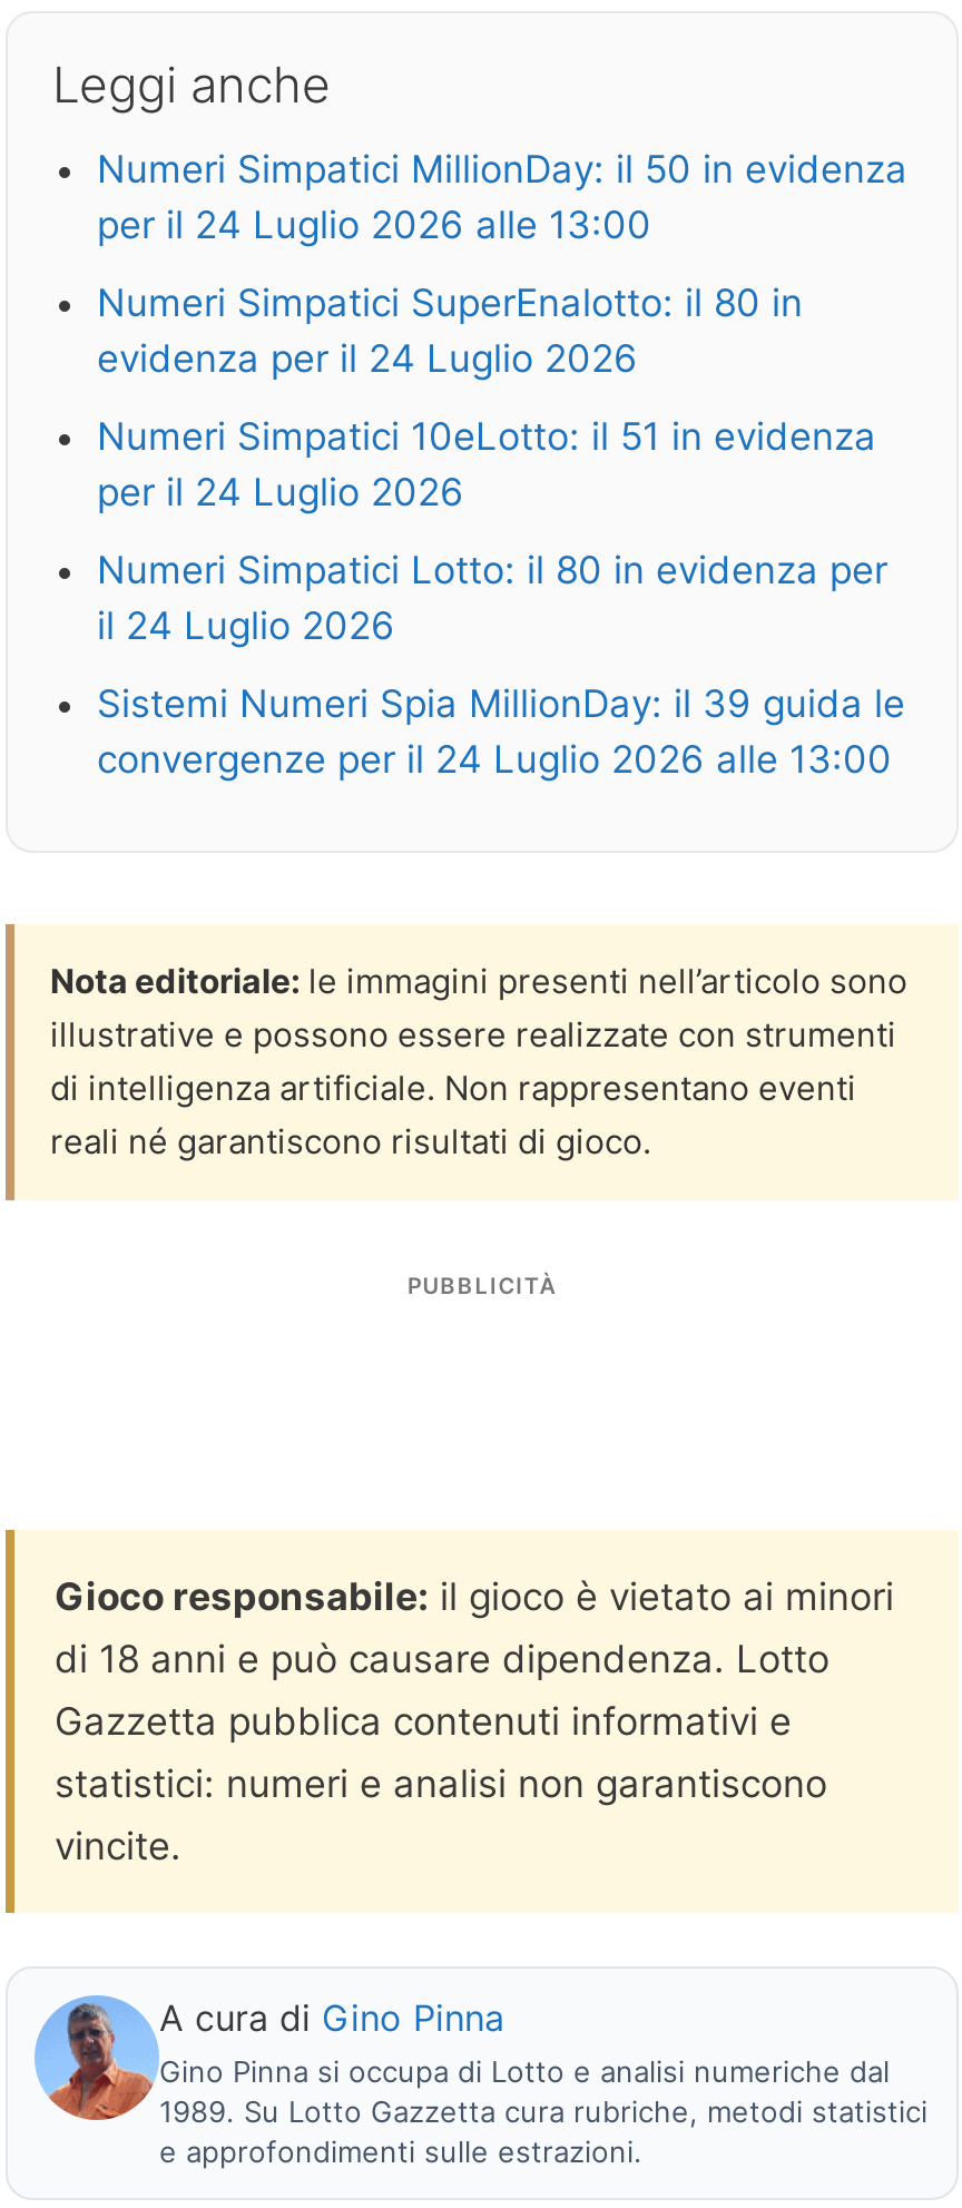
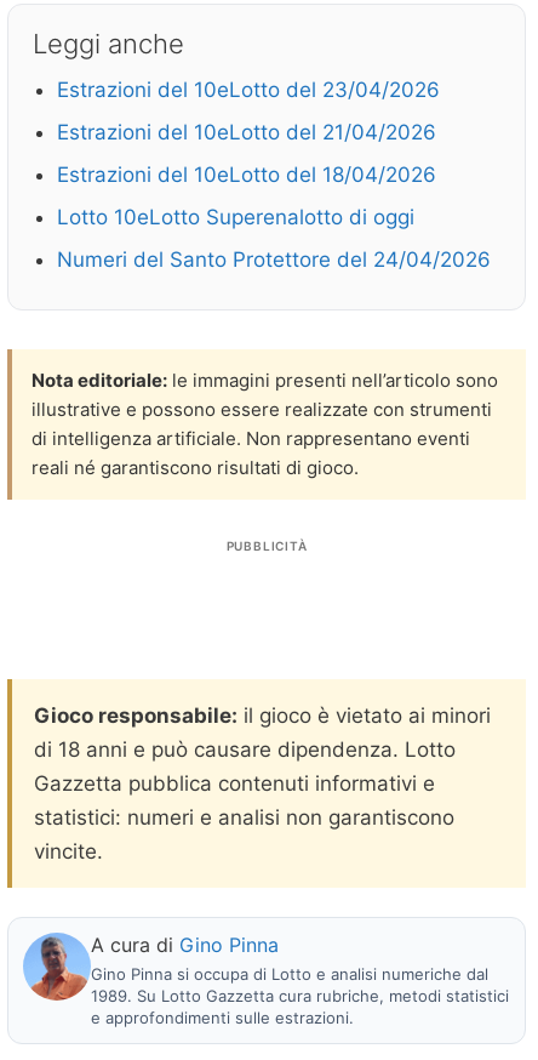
[97,148,907,248] Numeri Simpatici MillionDay: il 50 in evidenza | per il 24 Luglio 2026 alle 13:00 -> [57,78,440,102] Estrazioni del 10eLotto del 23/04/2026
[97,281,803,382] Numeri Simpatici SuperEnalotto: il 80 in | evidenza per il 24 Luglio 2026 -> [57,121,436,145] Estrazioni del 10eLotto del 21/04/2026
[97,415,876,515] Numeri Simpatici 10eLotto: il 51 in evidenza | per il 24 Luglio 2026 -> [57,163,436,187] Estrazioni del 10eLotto del 18/04/2026
[97,549,887,649] Numeri Simpatici Lotto: il 80 in evidenza per | il 24 Luglio 2026 -> [57,205,414,230] Lotto 10eLotto Superenalotto di oggi
[97,682,905,783] Sistemi Numeri Spia MillionDay: il 39 guida le | convergenze per il 24 Luglio 2026 alle 13:00 -> [57,248,491,272] Numeri del Santo Protettore del 24/04/2026

